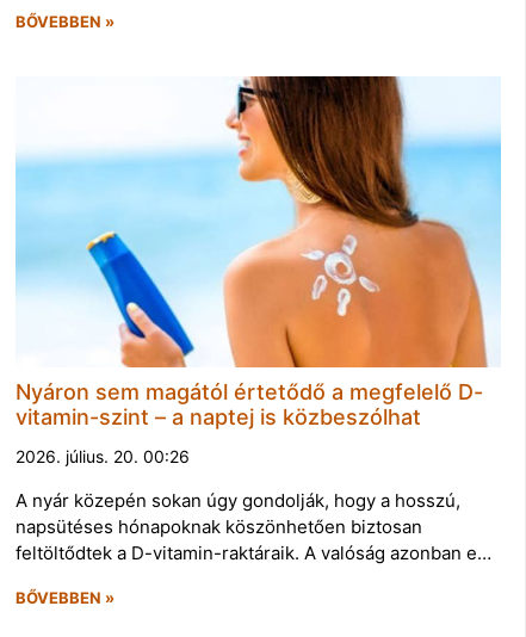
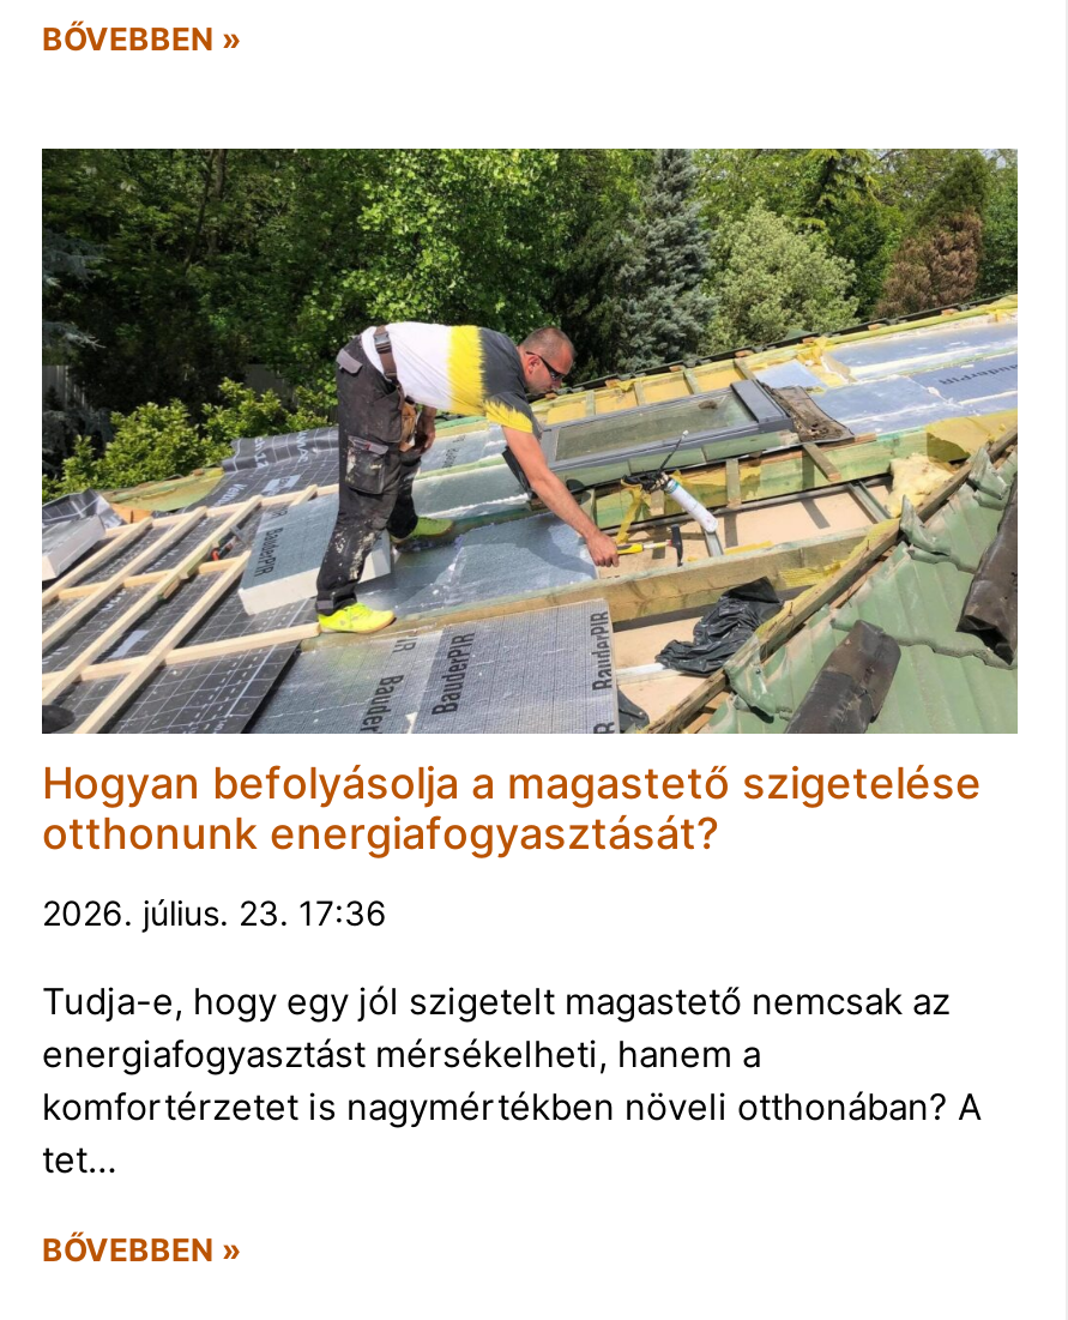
[16,75,501,429] [image] | Nyáron sem magától értetődő a megfelelő D- | vitamin-szint – a naptej is közbeszólhat -> [40,146,1020,858] [image] | Hogyan befolyásolja a magastető szigetelése | otthonunk energiafogyasztását?
[16,446,190,466] 2026. július. 20. 00:26 -> [42,892,387,933] 2026. július. 23. 17:36
[16,489,491,564] A nyár közepén sokan úgy gondolják, hogy a hosszú, | napsütéses hónapoknak köszönhetően biztosan | feltöltődtek a D-vitamin-raktáraik. A valóság azonban e… -> [42,978,982,1182] Tudja-e, hogy egy jól szigetelt magastető nemcsak az | energiafogyasztást mérsékelheti, hanem a | komfortérzetet is nagymértékben növeli otthonában? A | tet…

